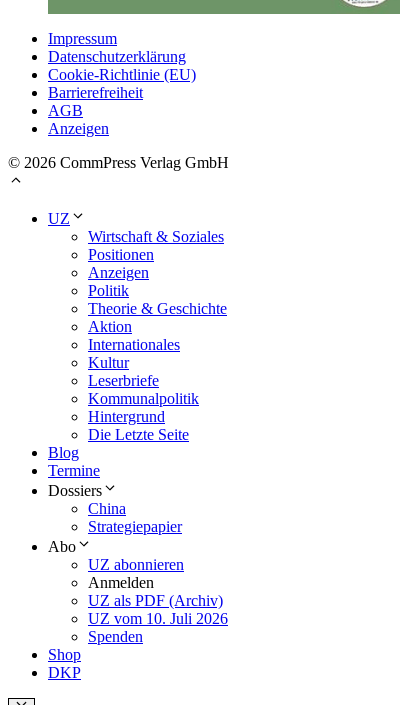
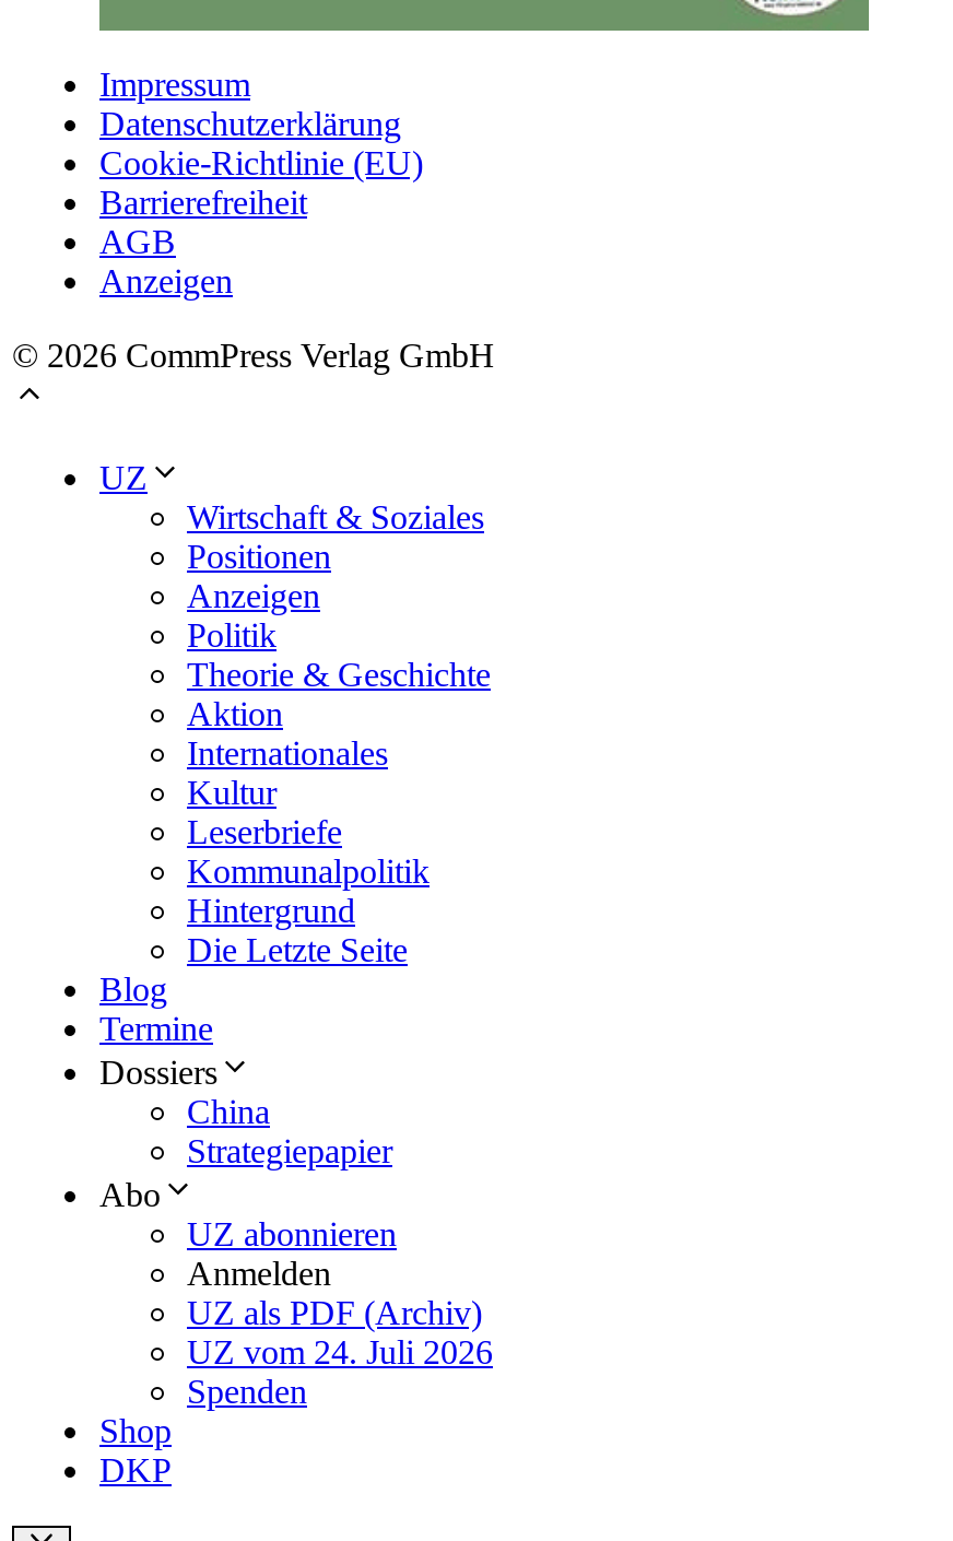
[88,610,228,627] UZ vom 10. Juli 2026 -> [187,1334,493,1372] UZ vom 24. Juli 2026

